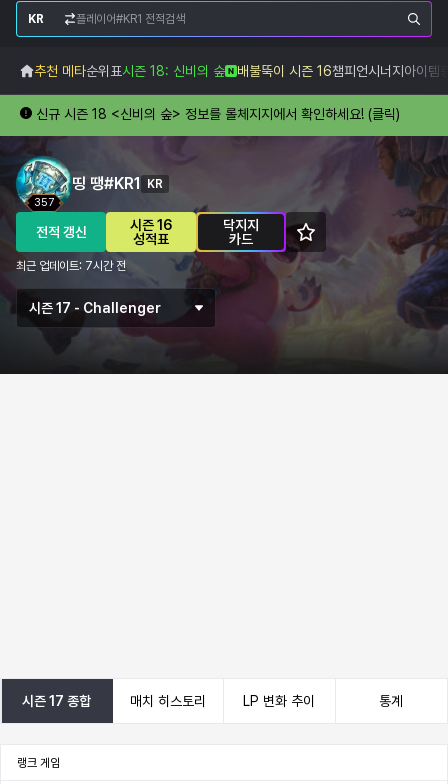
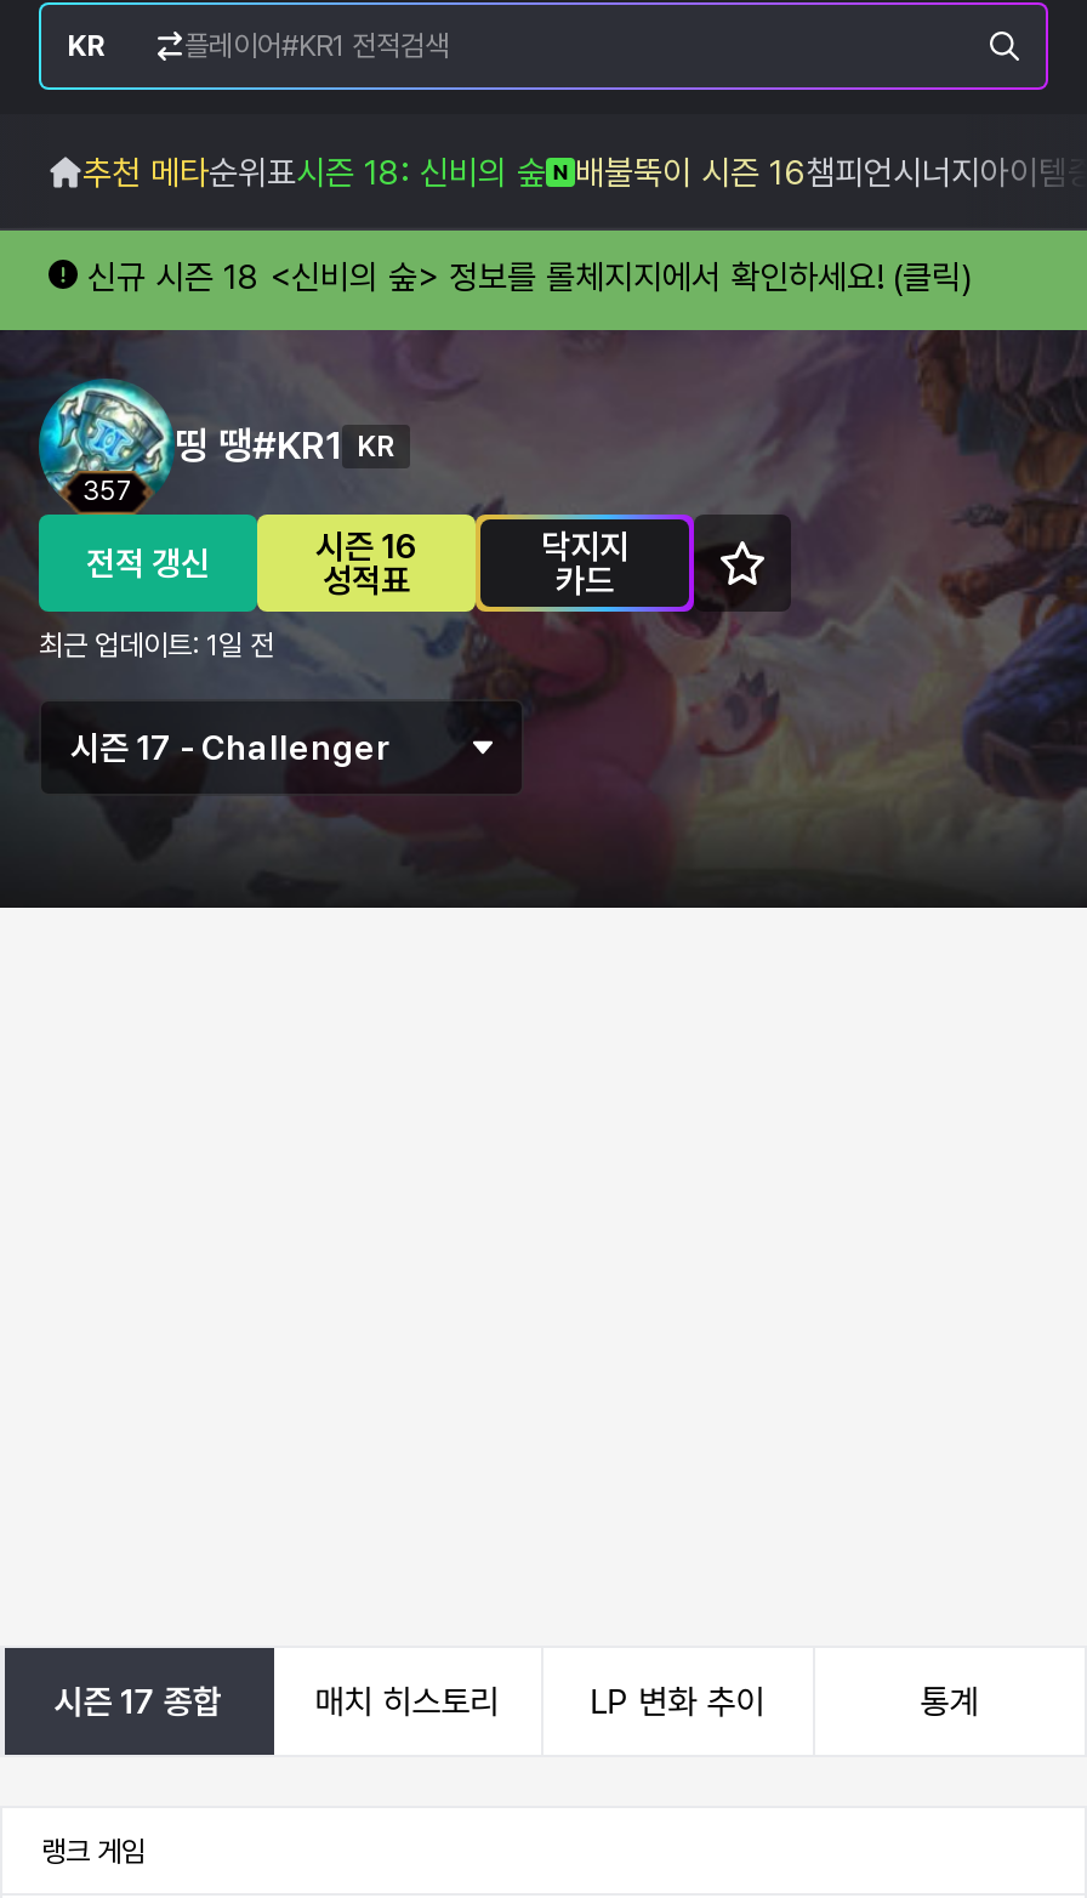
[16,259,126,273] 최근 업데이트: 7시간 전 -> [39,629,274,663] 최근 업데이트: 1일 전

